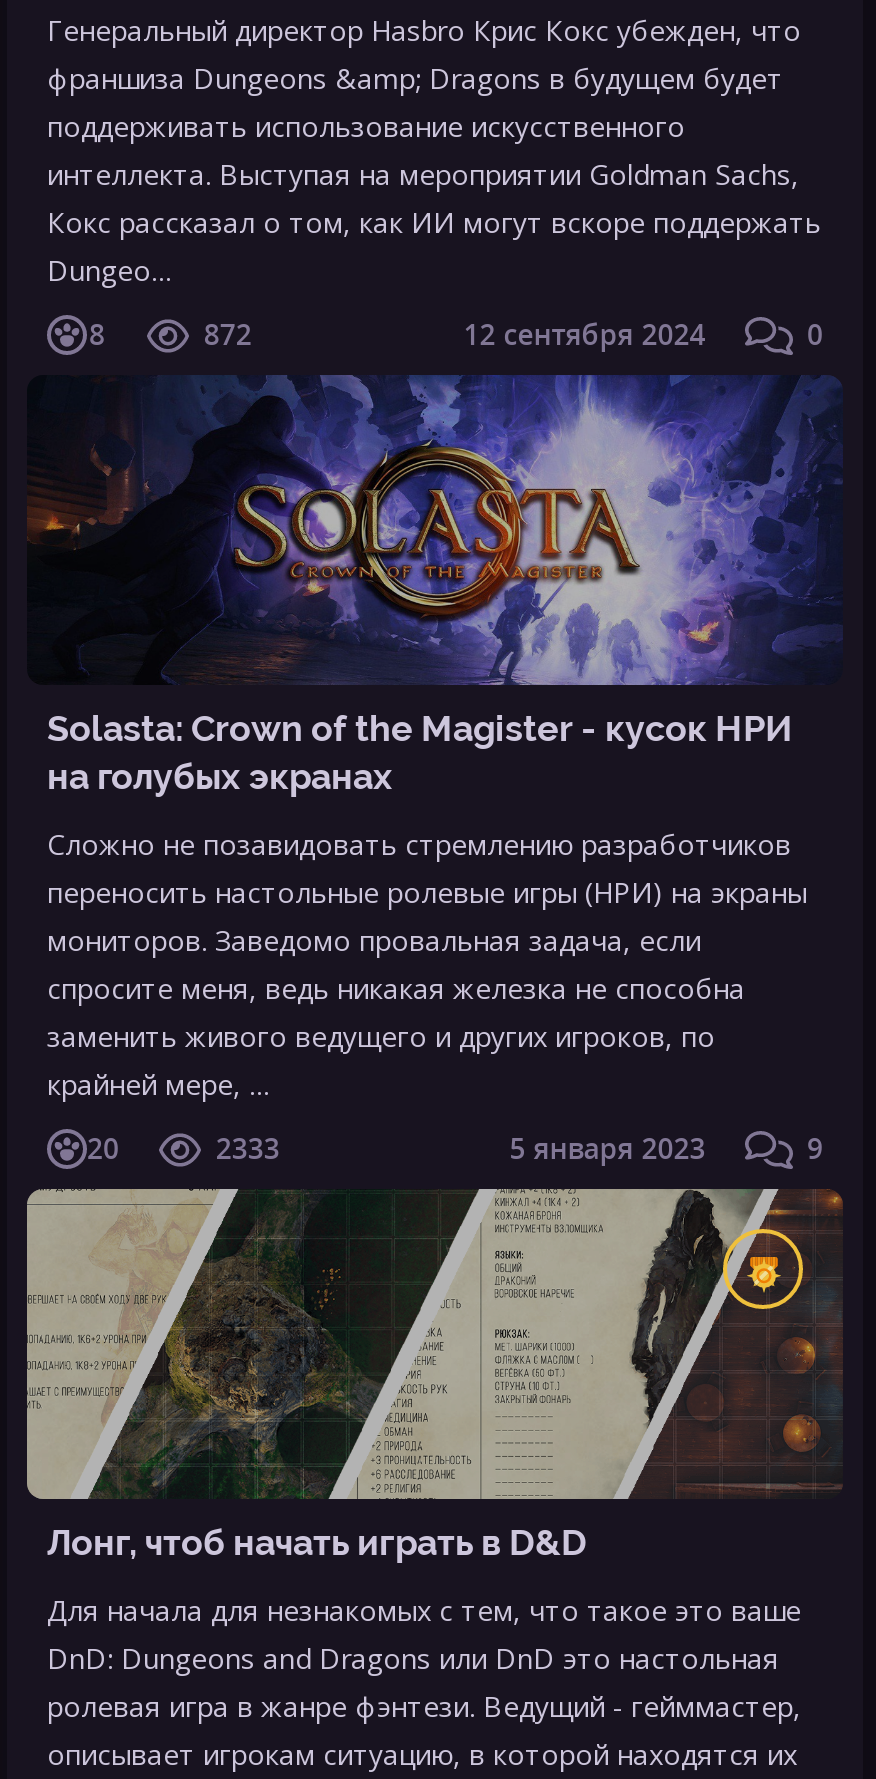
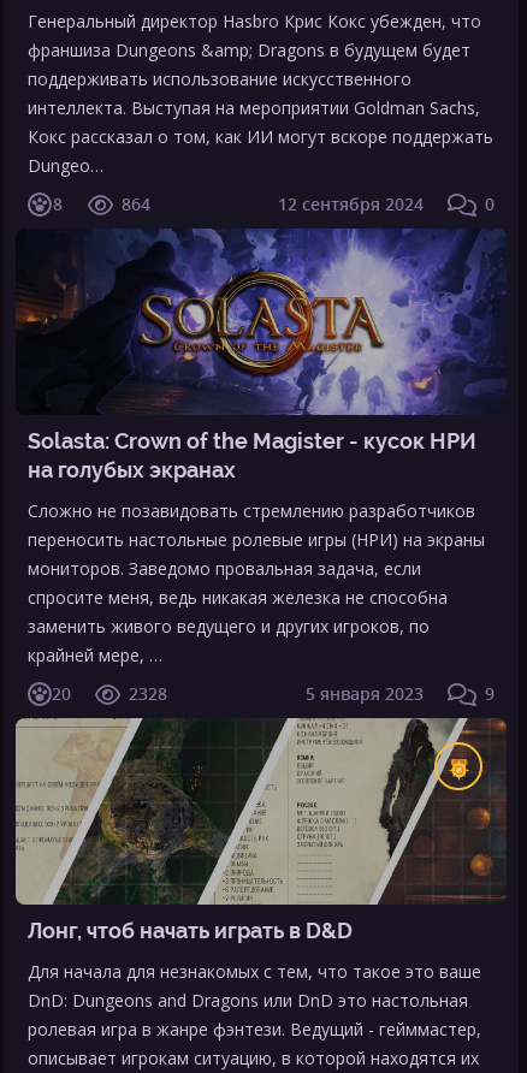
[204,315,252,353] 872 -> [122,192,151,215] 864
[216,1129,280,1167] 2333 -> [129,682,168,705] 2328

